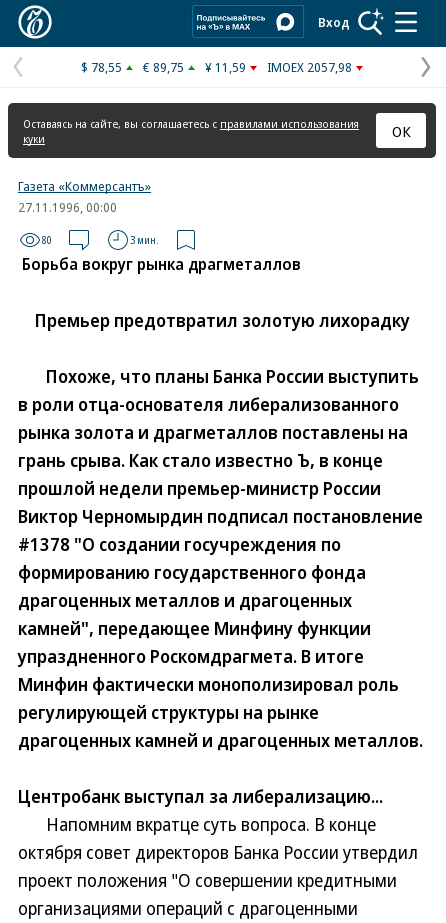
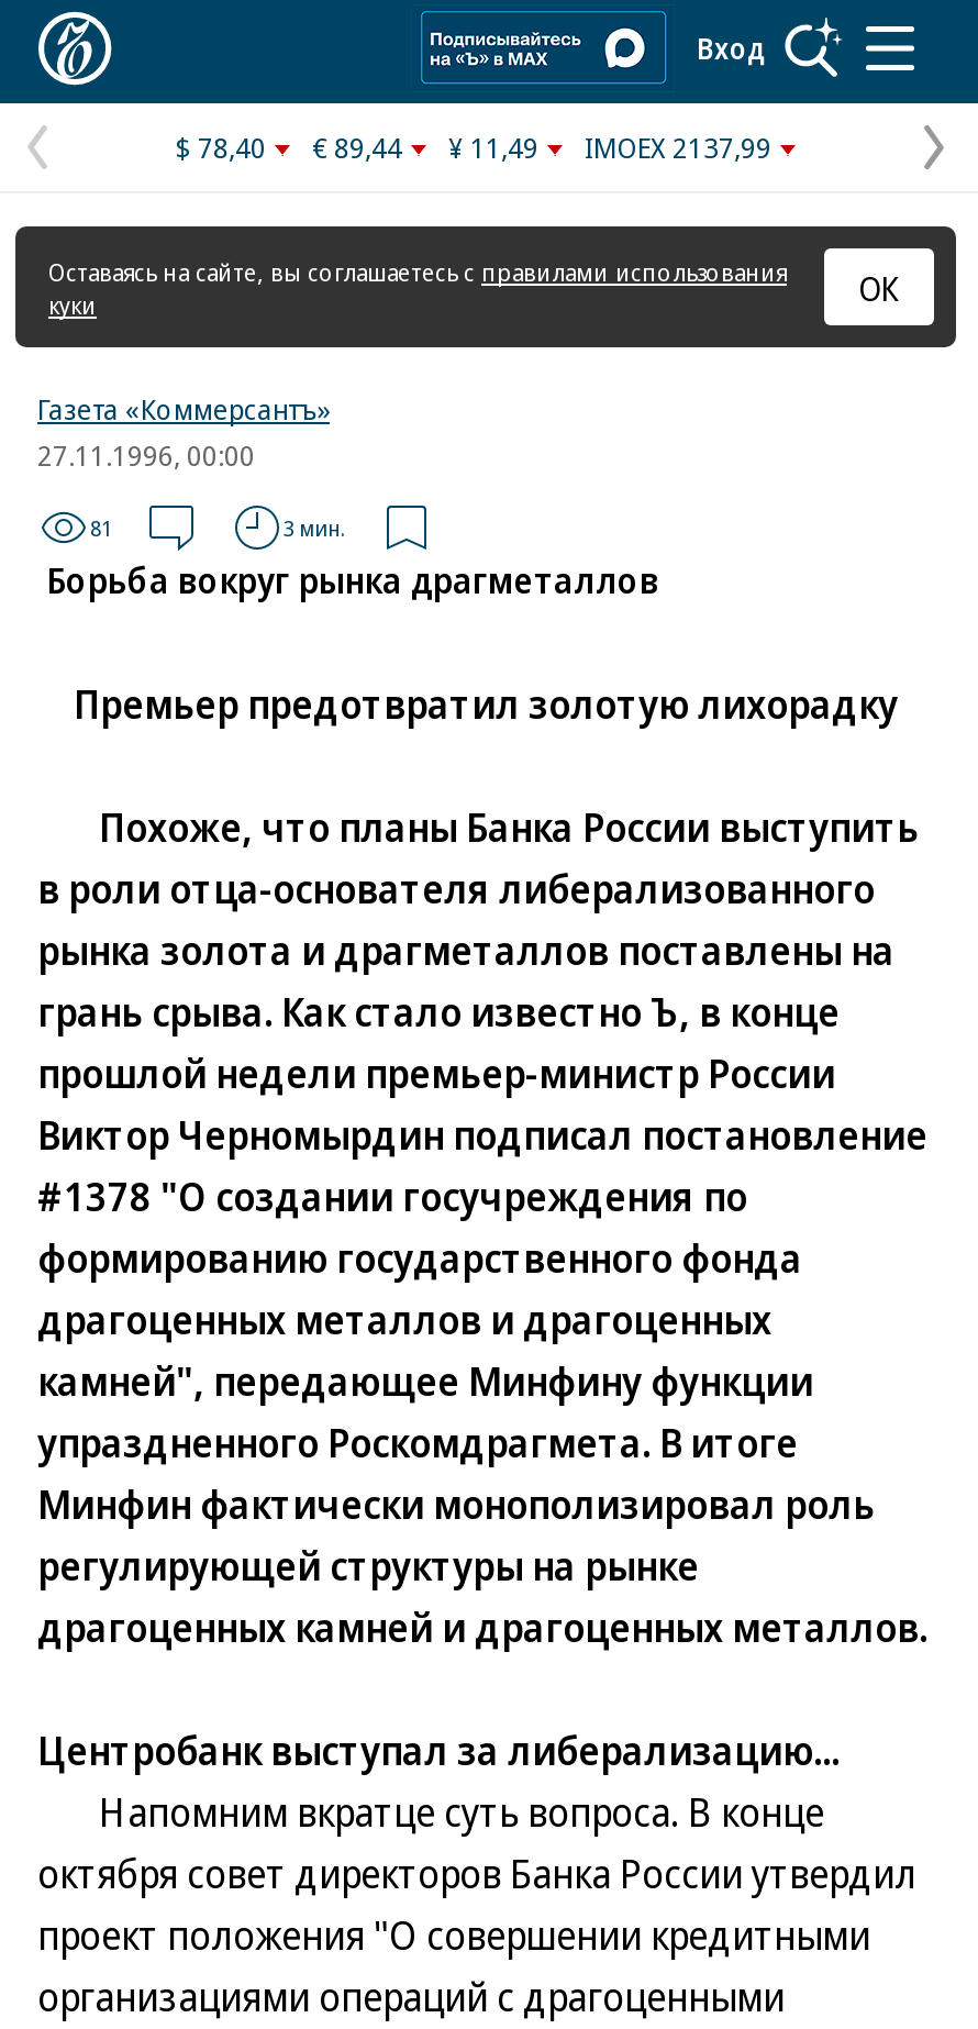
[81,58,122,76] $ 78,55 -> [176,127,266,167] $ 78,40
[143,58,184,76] € 89,75 -> [312,127,402,167] € 89,44
[205,58,246,76] ¥ 11,59 -> [448,127,538,167] ¥ 11,49
[267,58,352,76] IMOEX 2057,98 -> [585,127,771,167] IMOEX 2137,99
[42,233,52,247] 80 -> [90,512,112,543] 81

